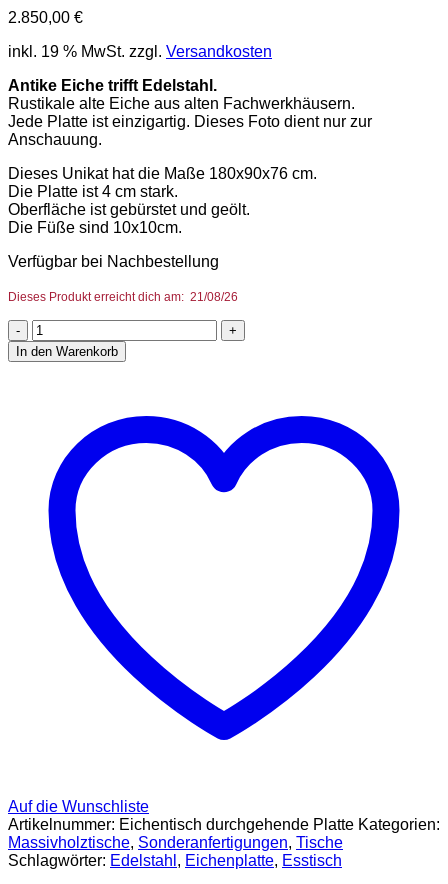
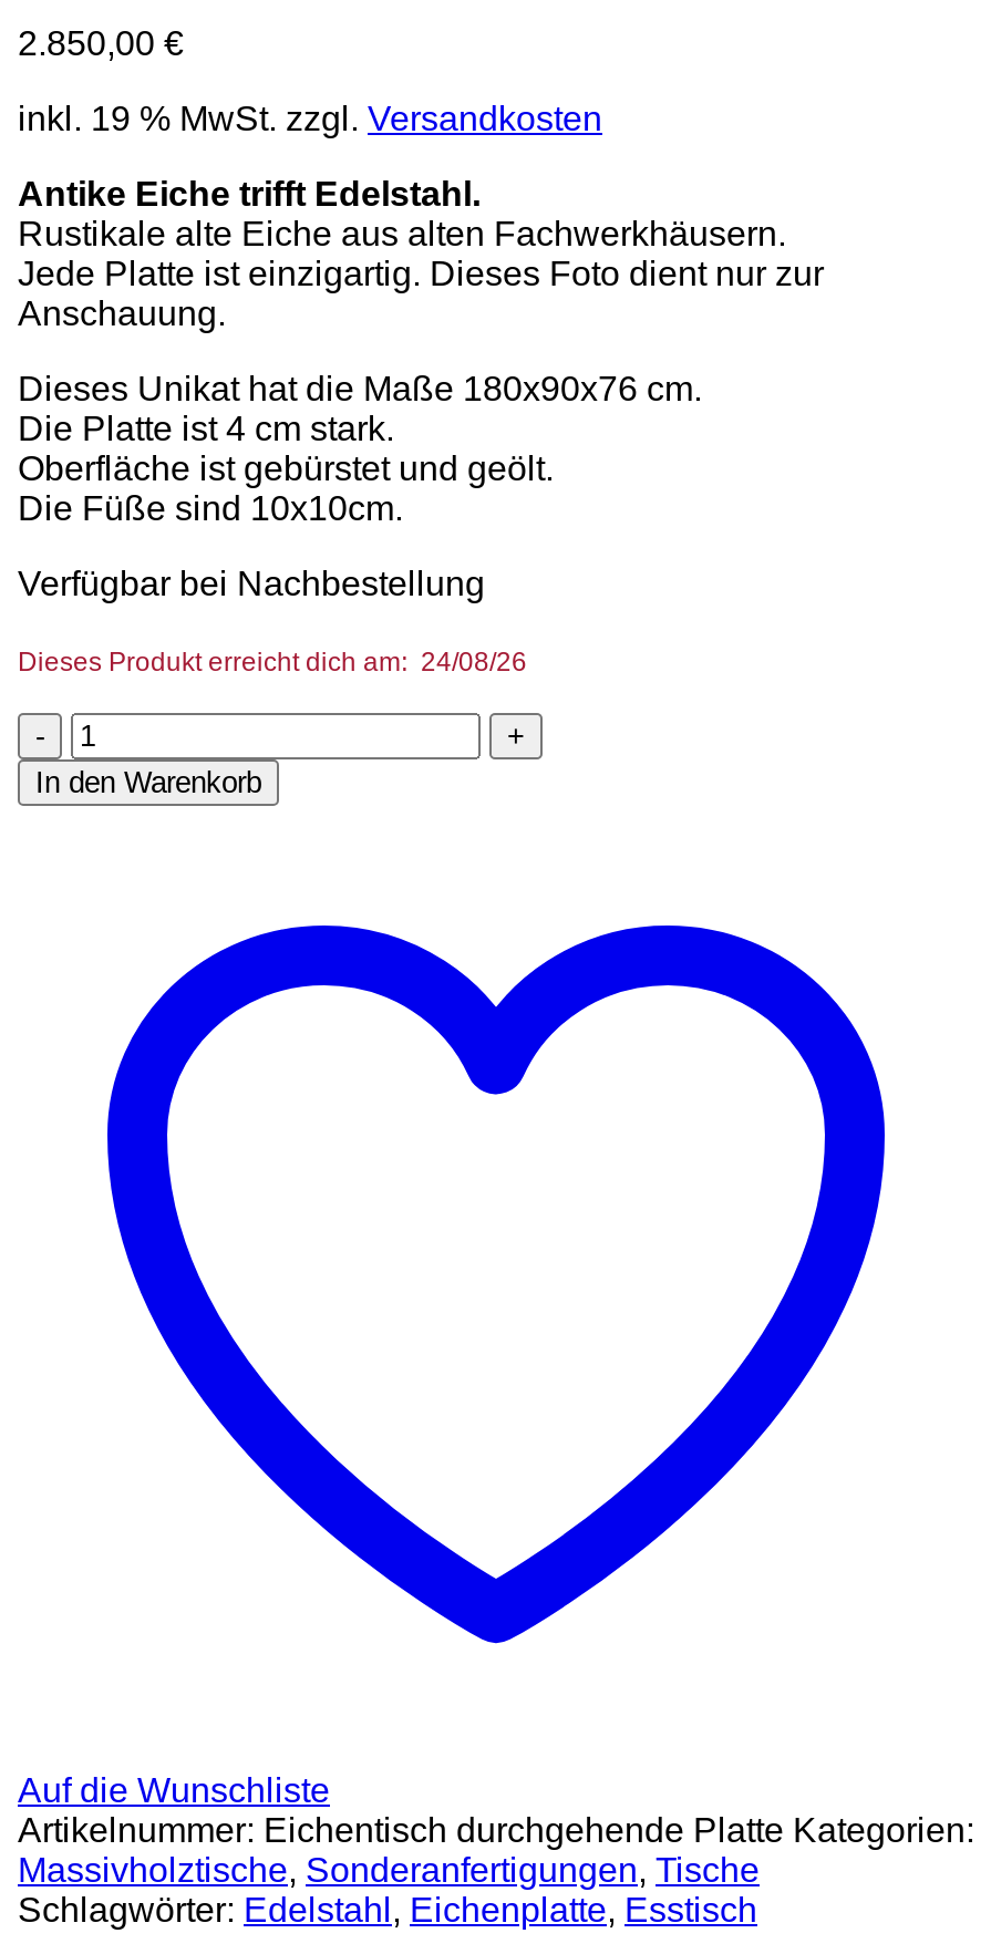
[8,290,238,304] Dieses Produkt erreicht dich am: 21/08/26 -> [18,647,527,678] Dieses Produkt erreicht dich am: 24/08/26

